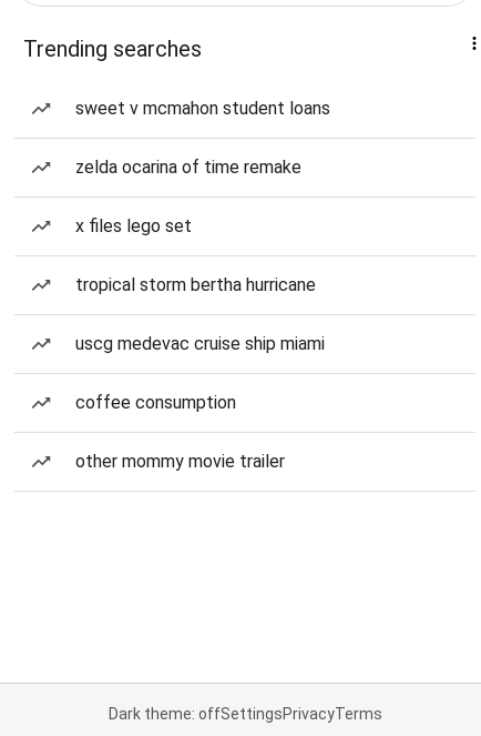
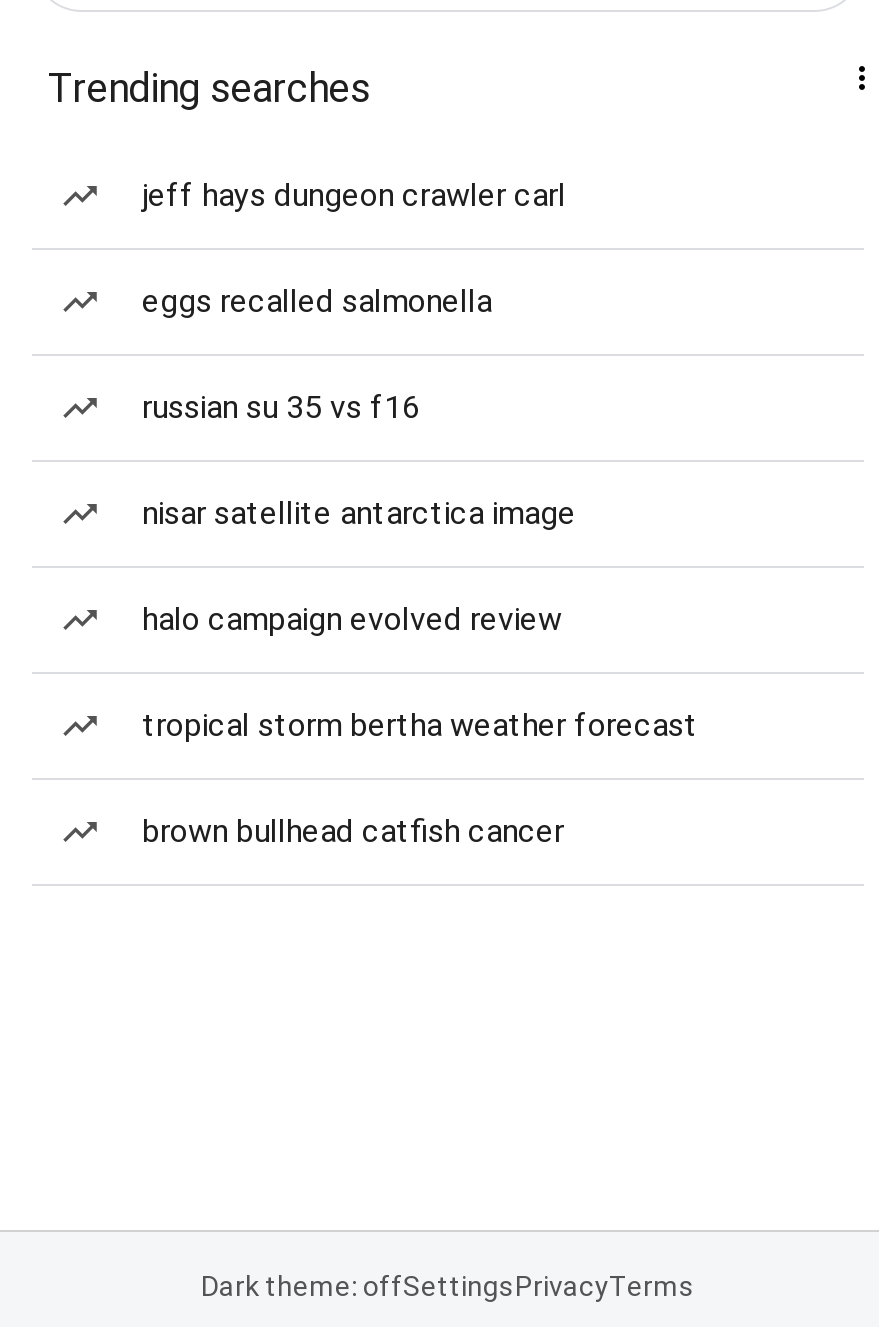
[75,98,330,119] sweet v mcmahon student loans -> [142,176,566,214] jeff hays dungeon crawler carl
[75,157,301,178] zelda ocarina of time remake -> [142,282,492,320] eggs recalled salmonella
[75,215,192,236] x files lego set -> [142,388,420,426] russian su 35 vs f16
[75,274,316,295] tropical storm bertha hurricane -> [142,494,576,532] nisar satellite antarctica image
[75,333,325,354] uscg medevac cruise ship miami -> [142,600,562,638] halo campaign evolved review
[75,392,236,413] coffee consumption -> [142,706,698,744] tropical storm bertha weather forecast
[75,451,285,472] other mommy movie trailer -> [142,812,564,850] brown bullhead catfish cancer

